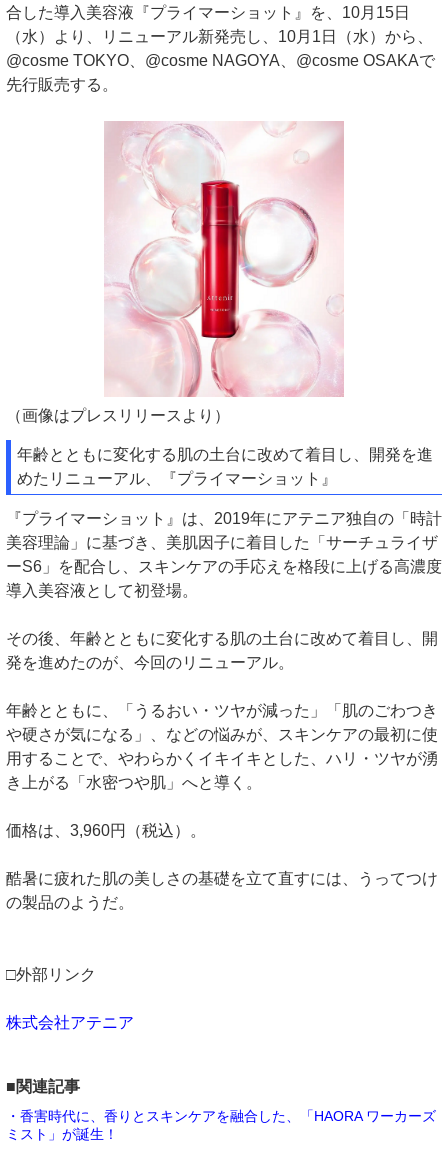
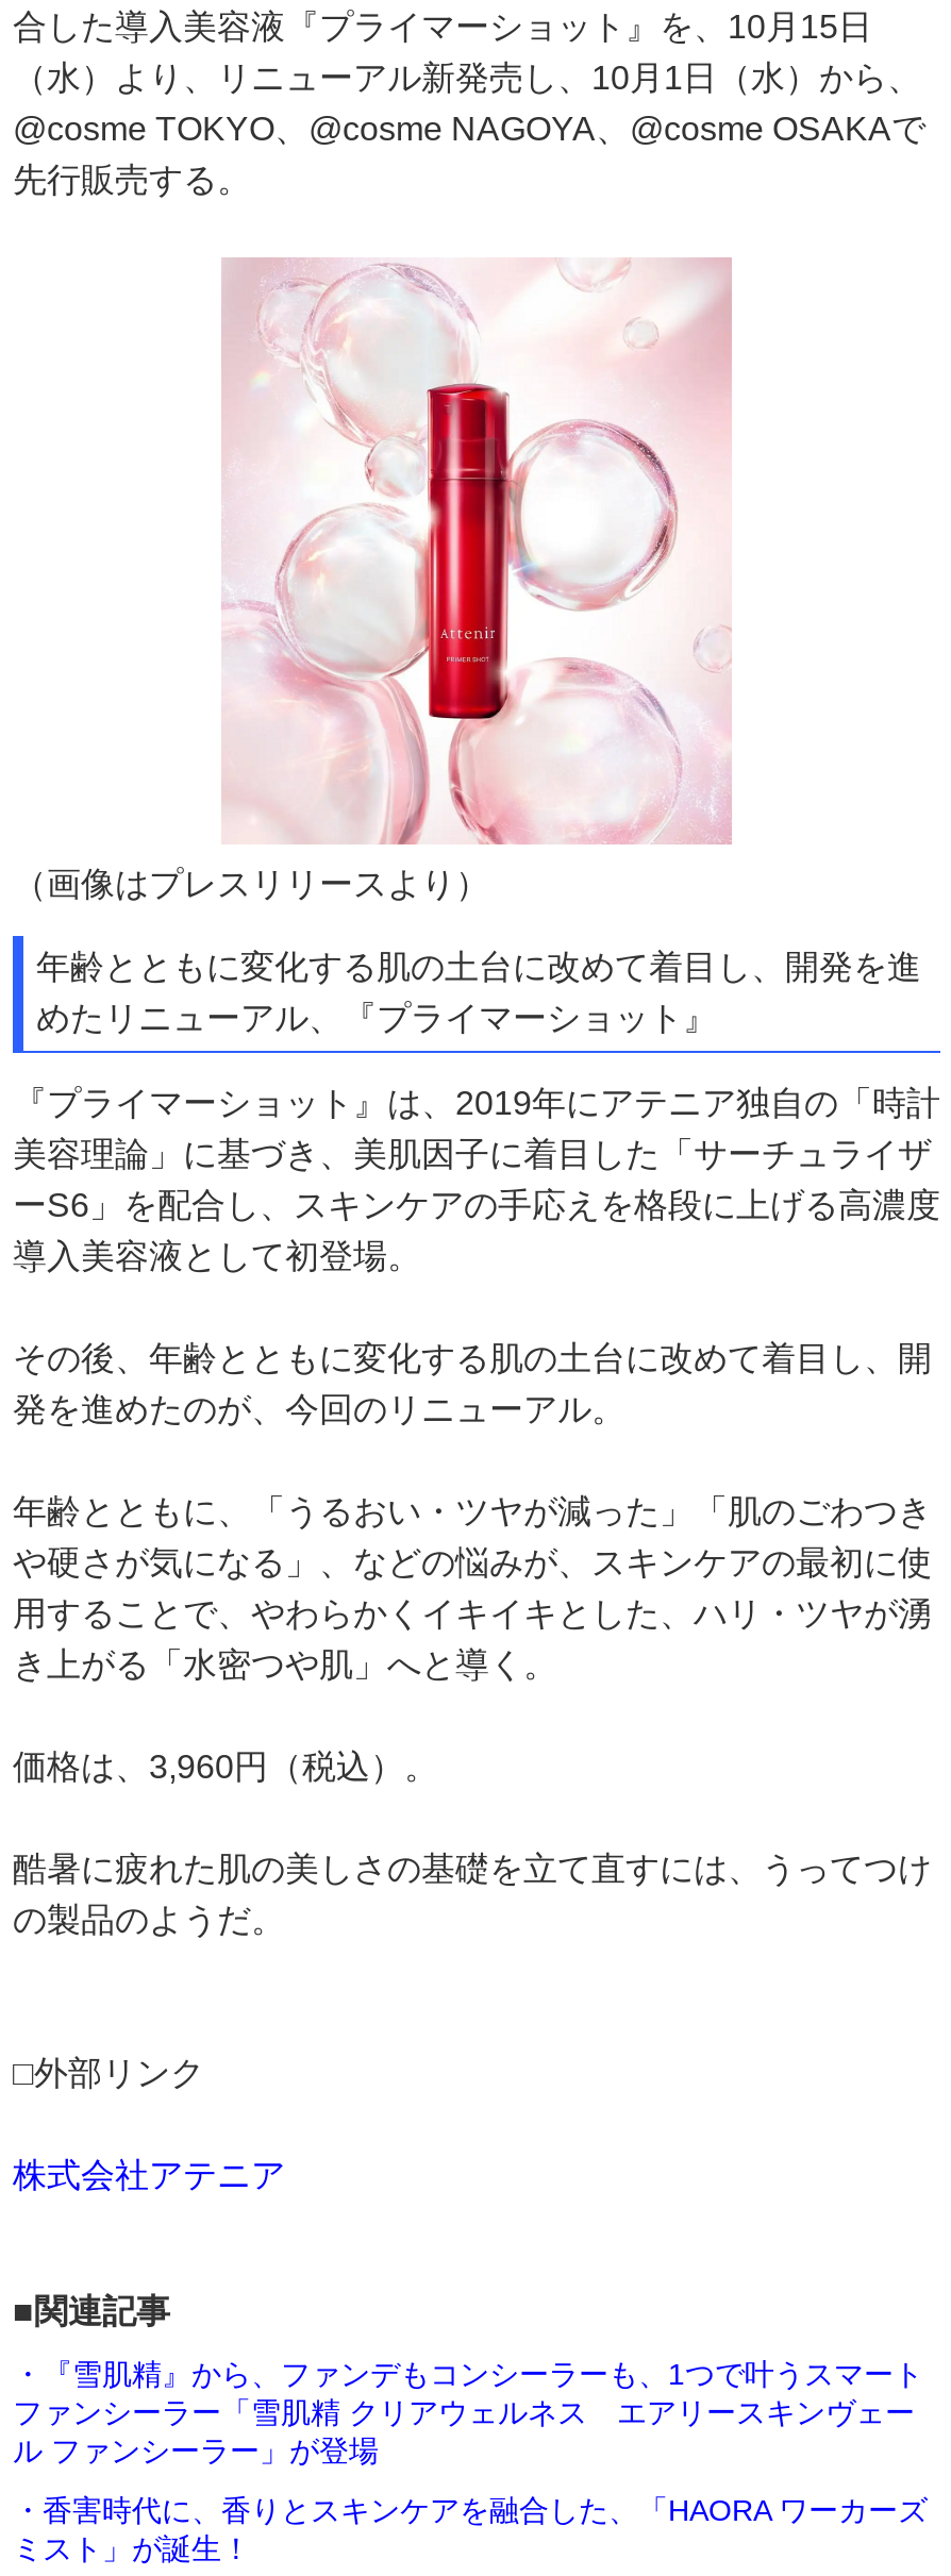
none -> [13,2357,923,2467] ・『雪肌精』から、ファンデもコンシーラーも、1つで叶うスマート | ファンシーラー「雪肌精 クリアウェルネス エアリースキンヴェー | ル ファンシーラー」が登場

